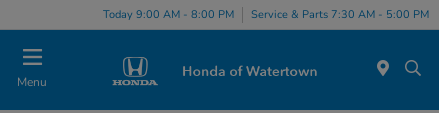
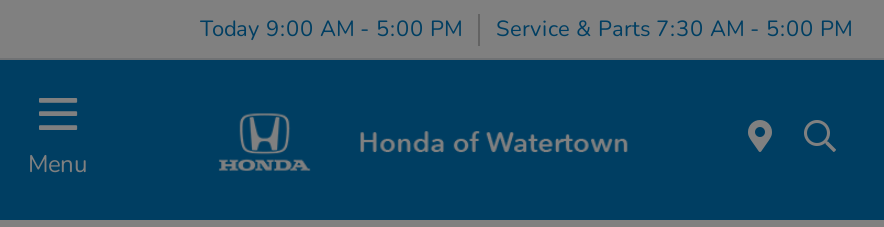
[103,6,429,21] Today 9:00 AM - 8:00 PM Service & Parts 7:30 AM - 5:00 PM -> [200,13,852,43] Today 9:00 AM - 5:00 PM Service & Parts 7:30 AM - 5:00 PM

